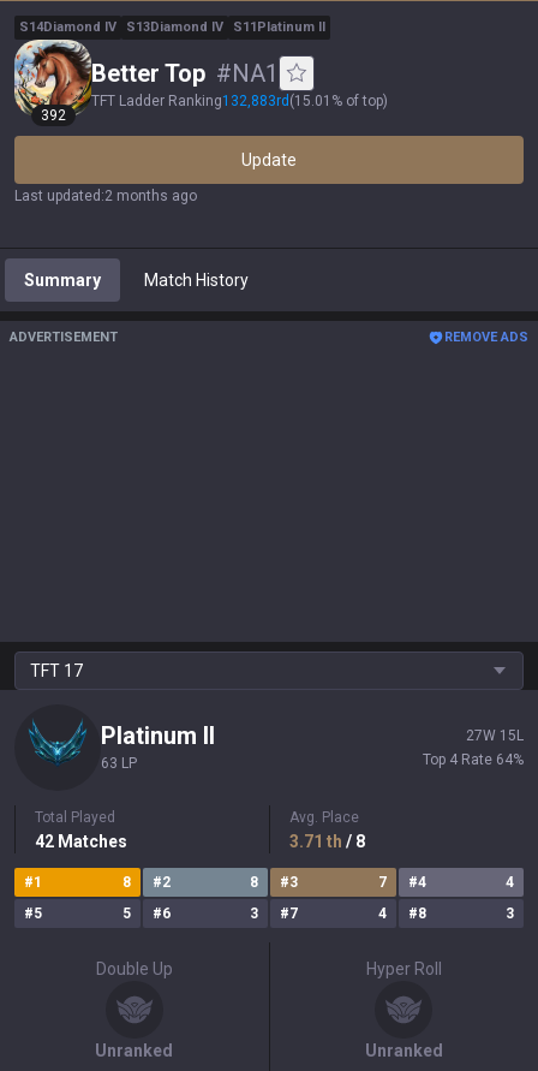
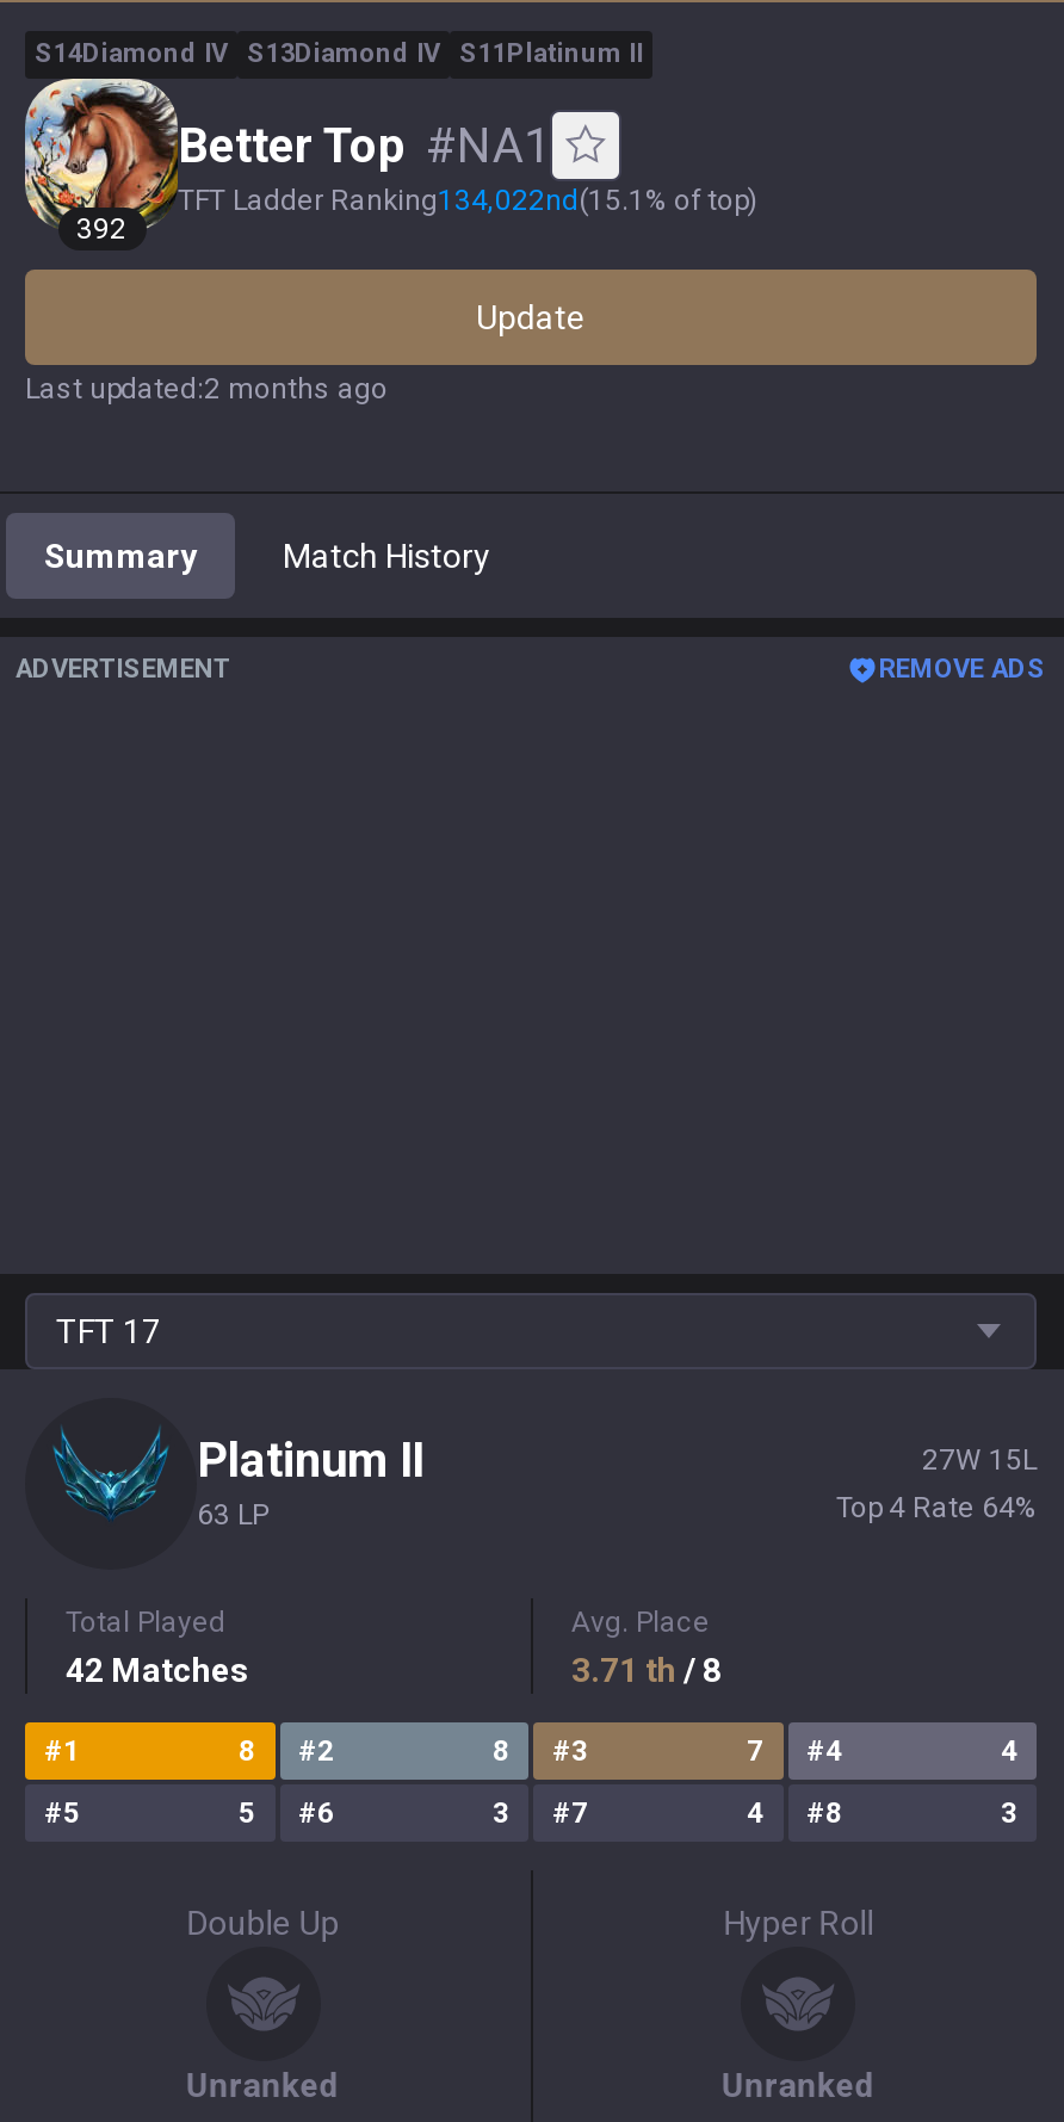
[91,93,388,109] TFT Ladder Ranking132,883rd(15.01% of top) -> [178,184,757,217] TFT Ladder Ranking134,022nd(15.1% of top)

